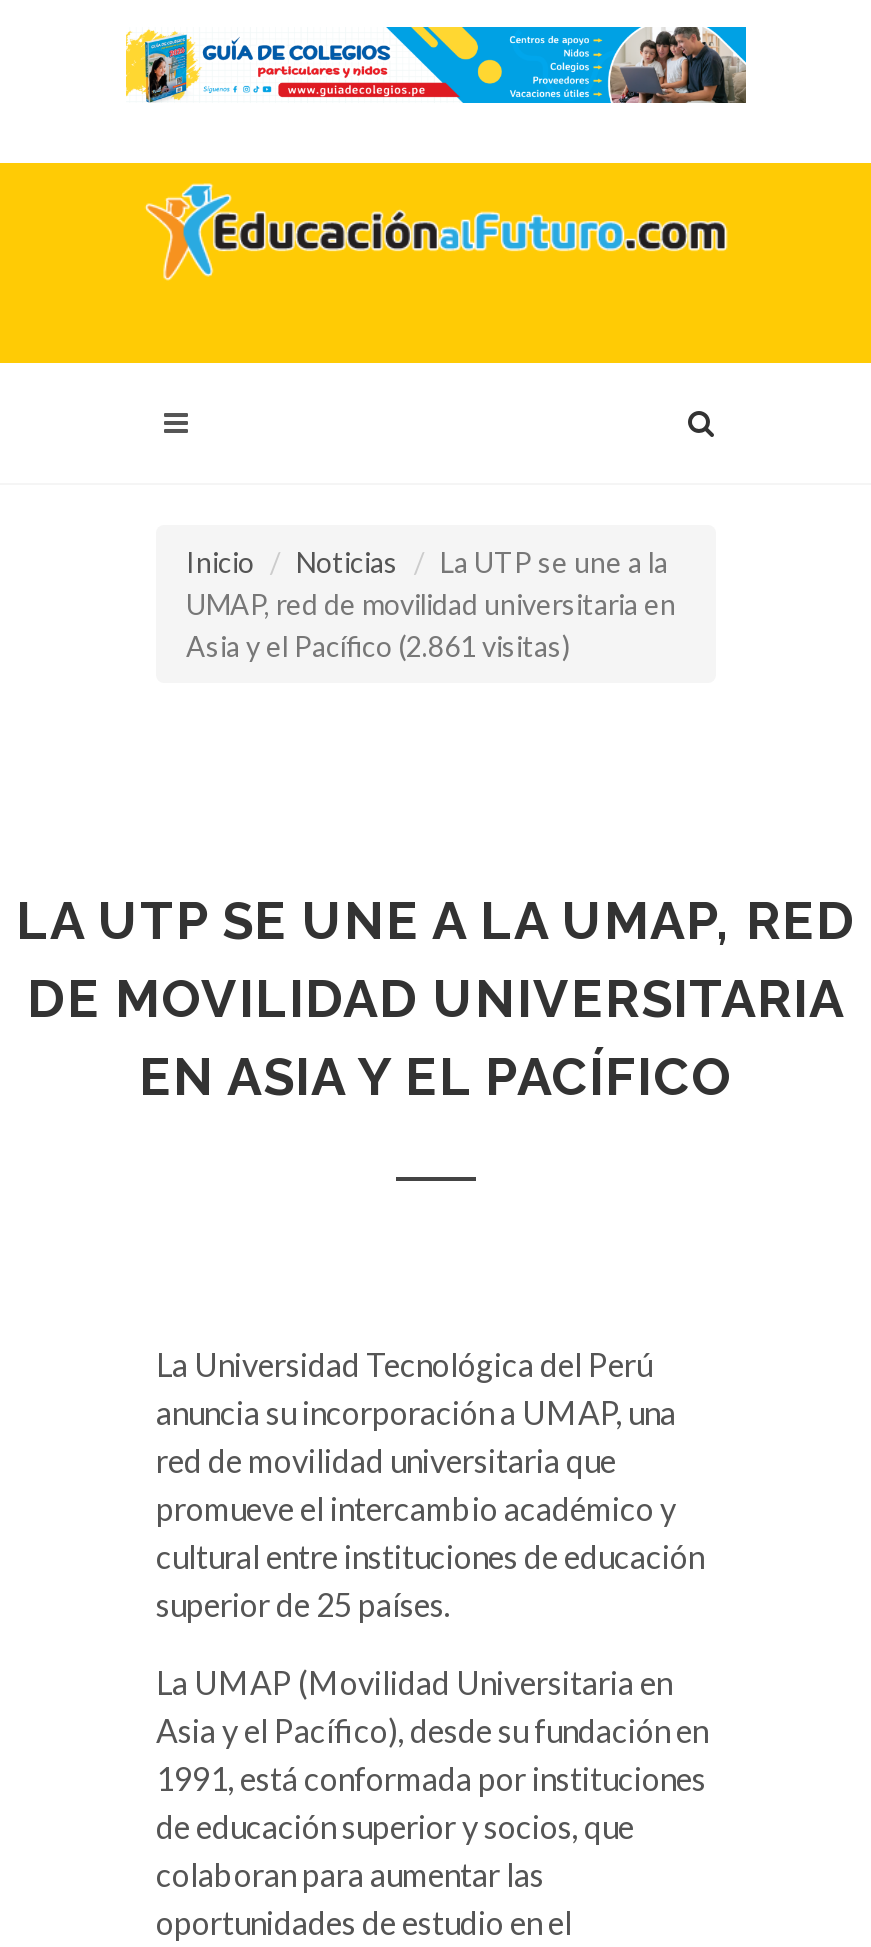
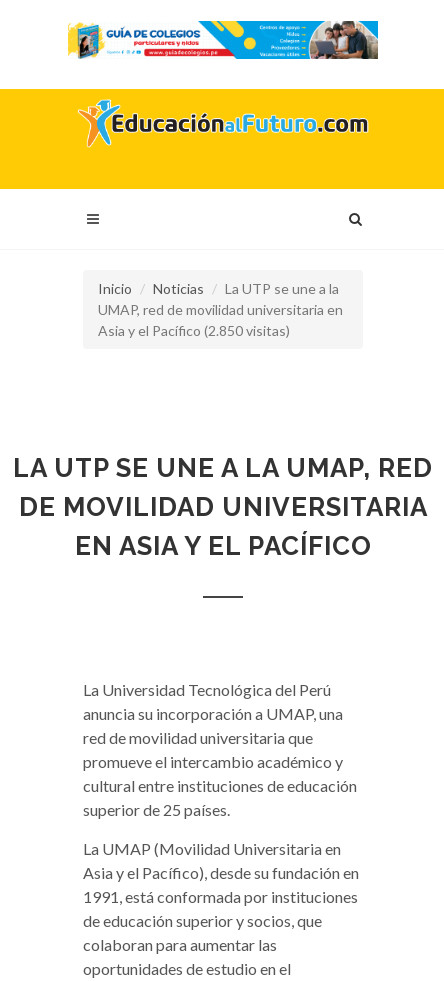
[186,630,570,664] Asia y el Pacífico (2.861 visitas) -> [98,322,290,339] Asia y el Pacífico (2.850 visitas)

